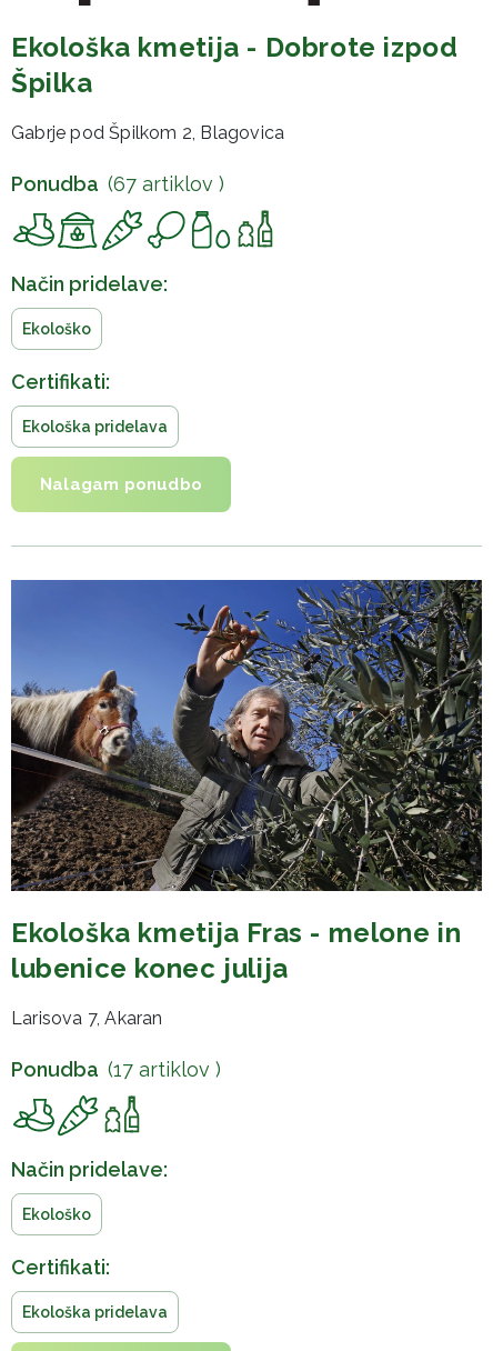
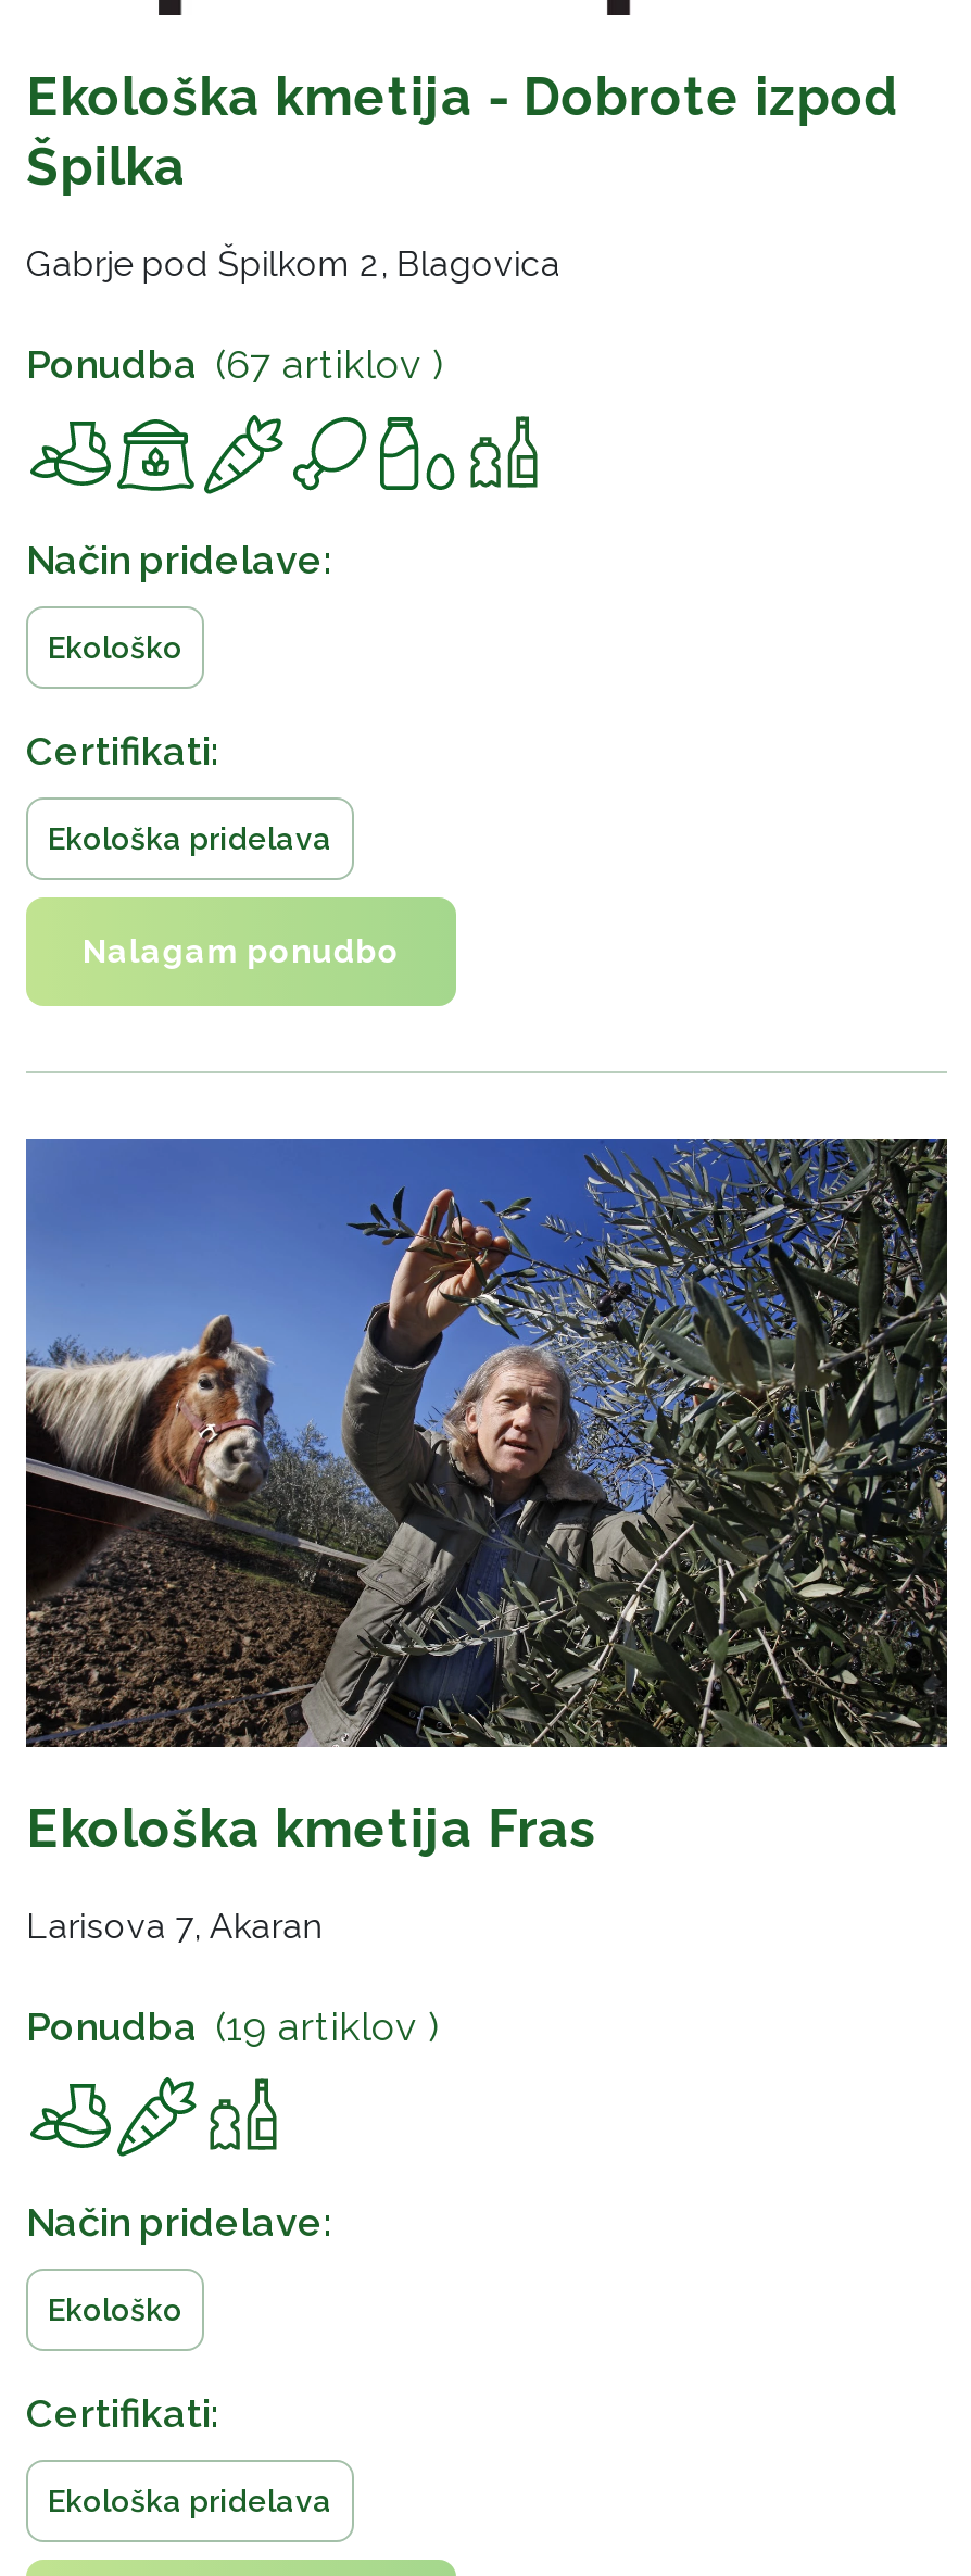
[11,917,461,985] Ekološka kmetija Fras - melone in | lubenice konec julija -> [26,1797,597,1860] Ekološka kmetija Fras
[11,1058,221,1081] Ponudba (17 artiklov ) -> [26,2003,439,2049] Ponudba (19 artiklov )

